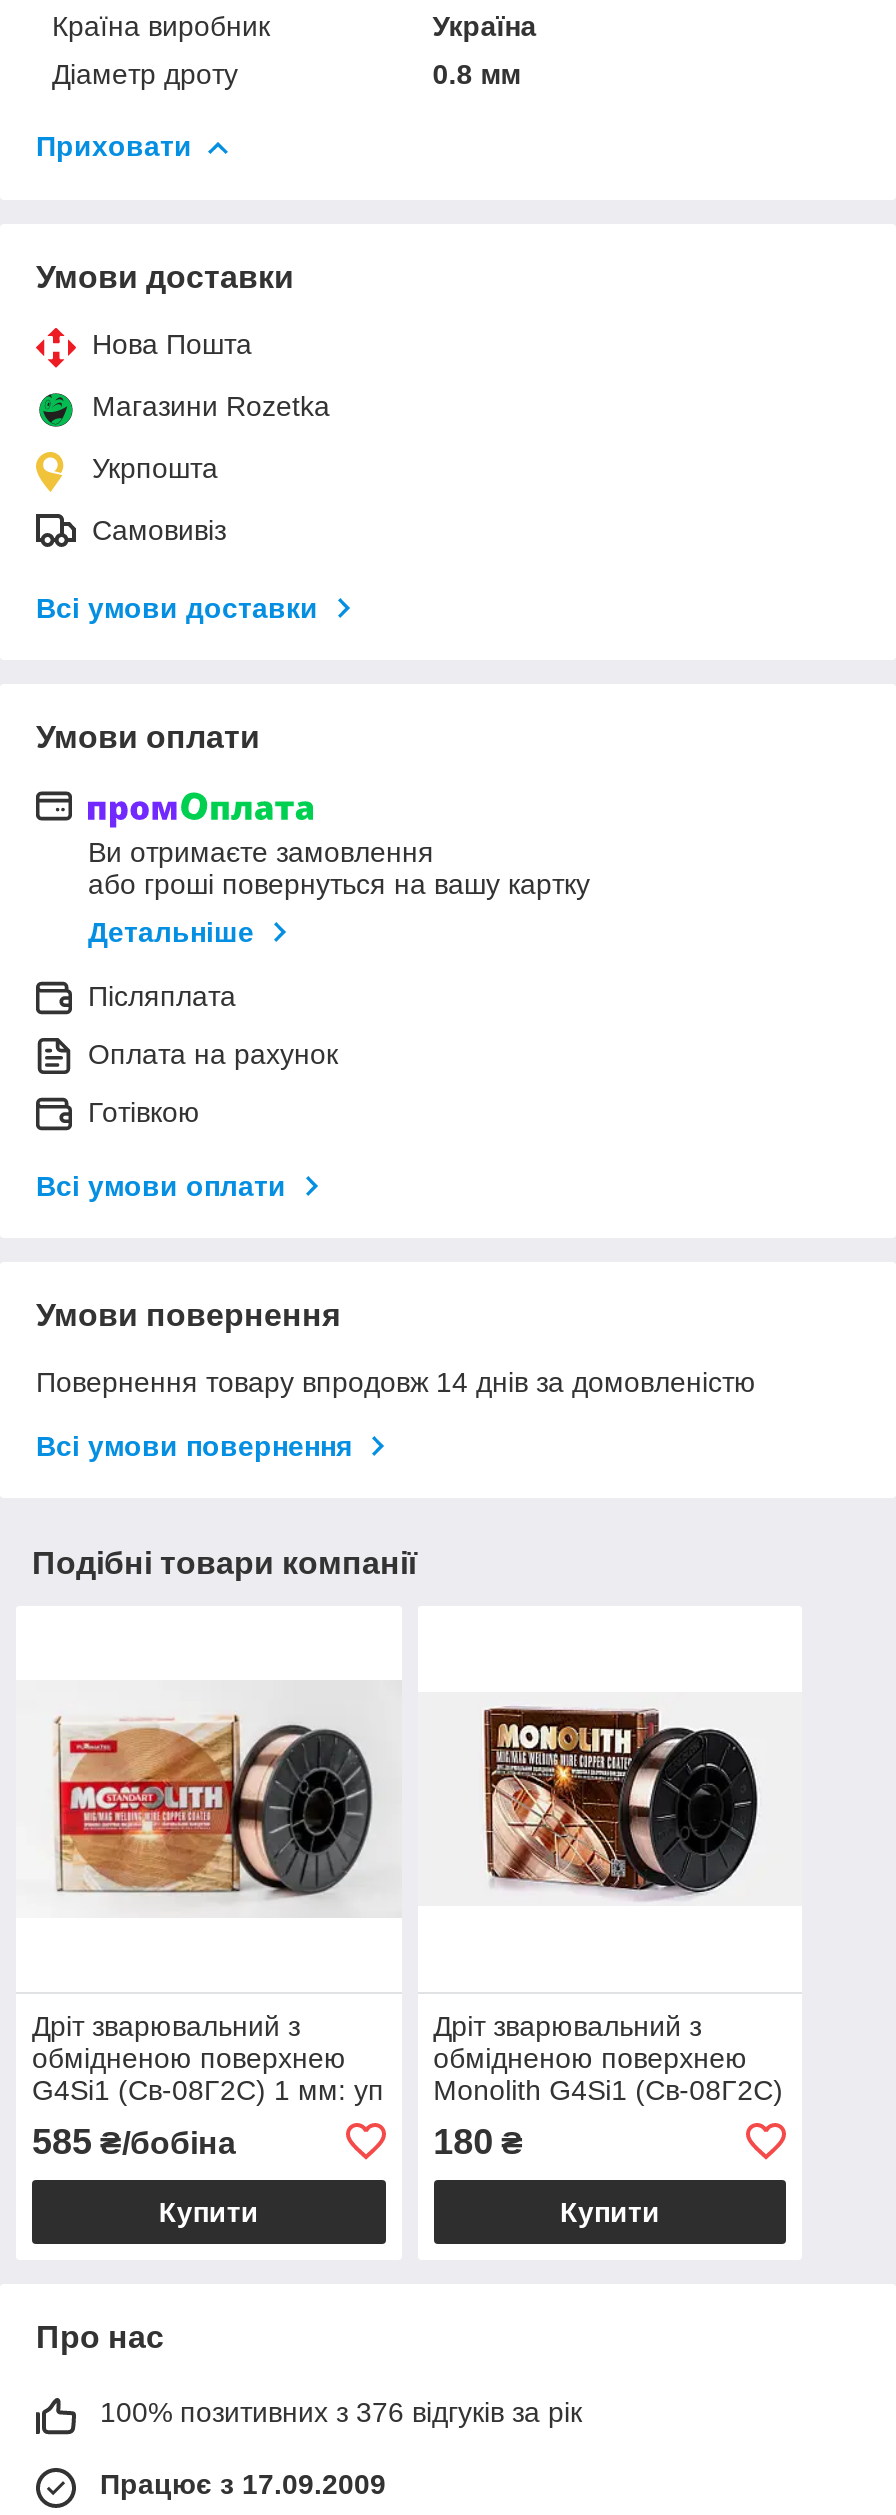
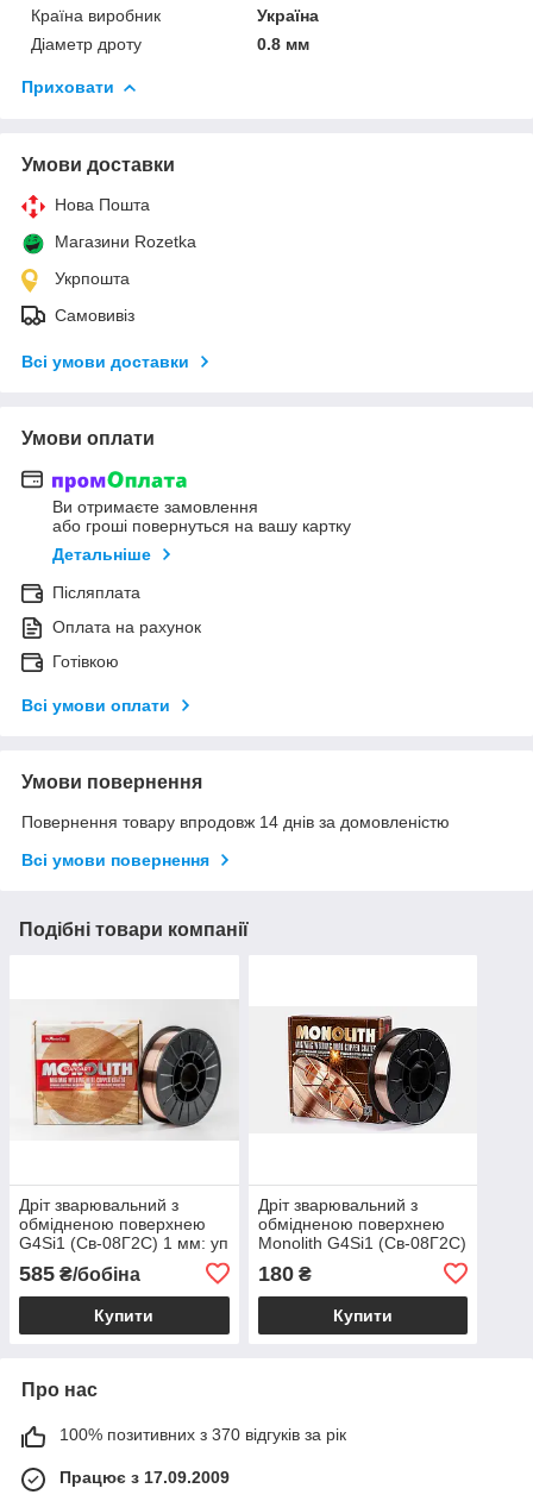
[100,2396,582,2428] 100% позитивних з 376 відгуків за рік -> [59,1425,346,1444] 100% позитивних з 370 відгуків за рік

